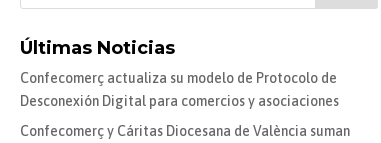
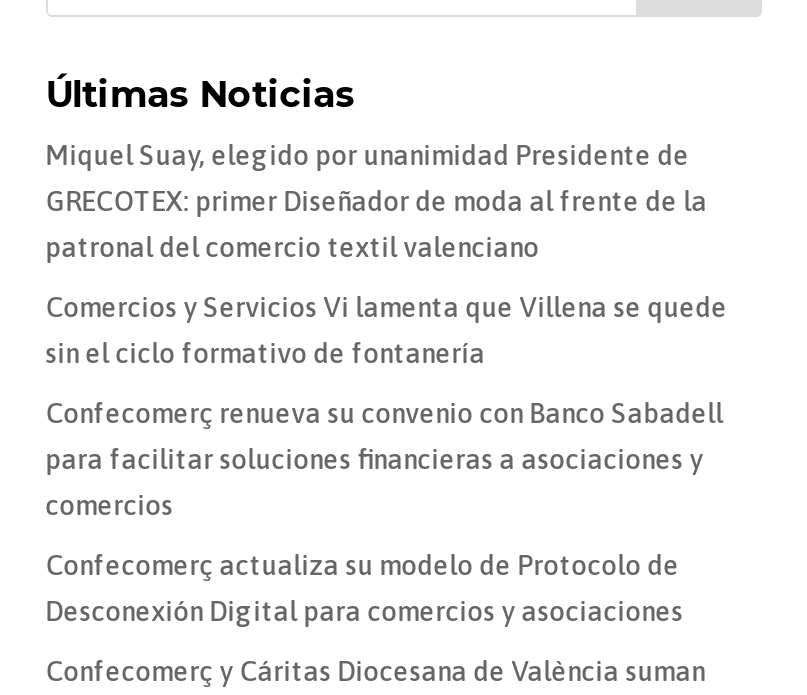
none -> [46,139,728,521] Miquel Suay, elegido por unanimidad Presidente de | GRECOTEX: primer Diseñador de moda al frente de la | patronal del comercio textil valenciano | Comercios y Servicios Vi lamenta que Villena se quede | sin el ciclo formativo de fontanería | Confecomerç renueva su convenio con Banco Sabadell | para facilitar soluciones financieras a asociaciones y | comercios

